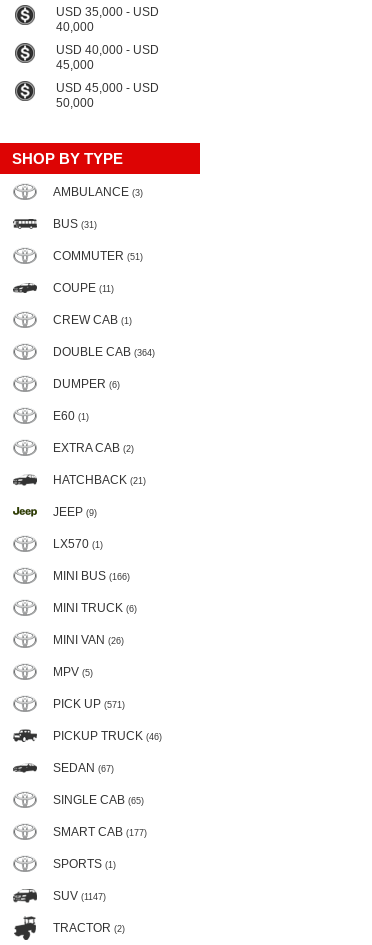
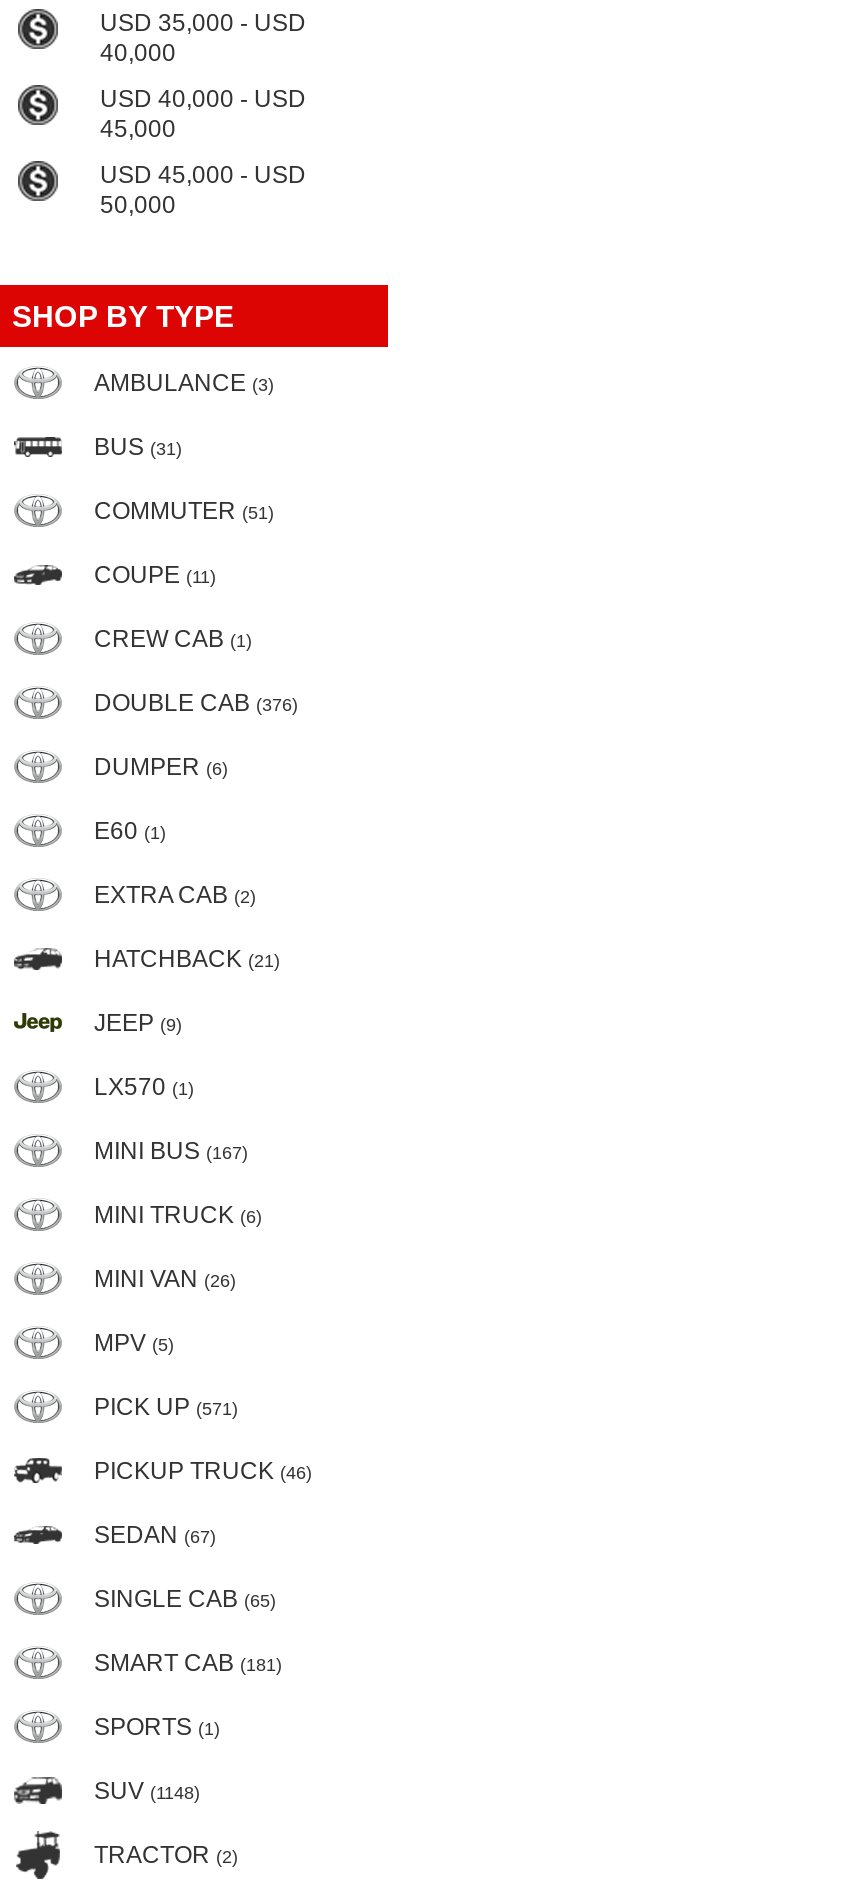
[53,345,155,359] DOUBLE CAB (364) -> [94,689,298,717] DOUBLE CAB (376)
[53,569,130,583] MINI BUS (166) -> [94,1137,248,1165] MINI BUS (167)
[53,825,147,839] SMART CAB (177) -> [94,1649,282,1677] SMART CAB (181)
[53,889,106,903] SUV (1147) -> [94,1777,200,1805] SUV (1148)

